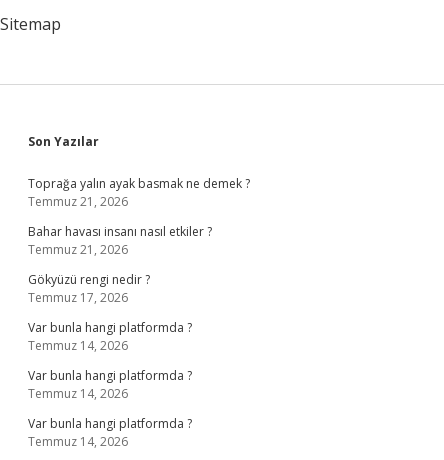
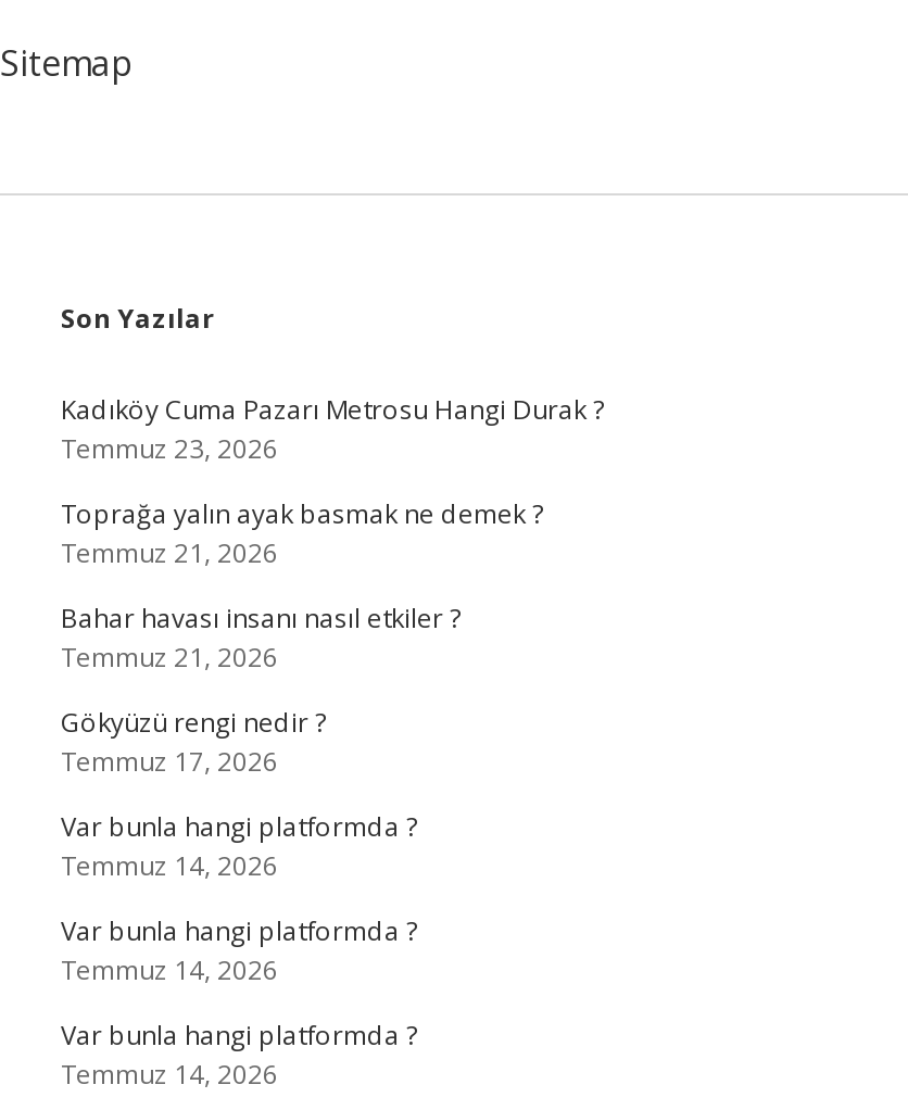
none -> [61,391,604,467] Kadıköy Cuma Pazarı Metrosu Hangi Durak ? | Temmuz 23, 2026

